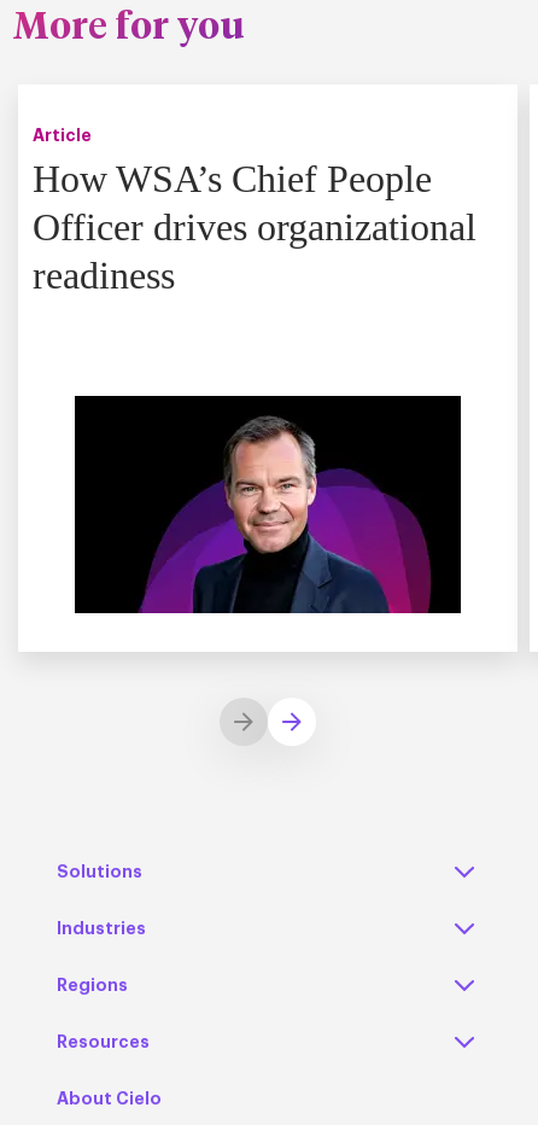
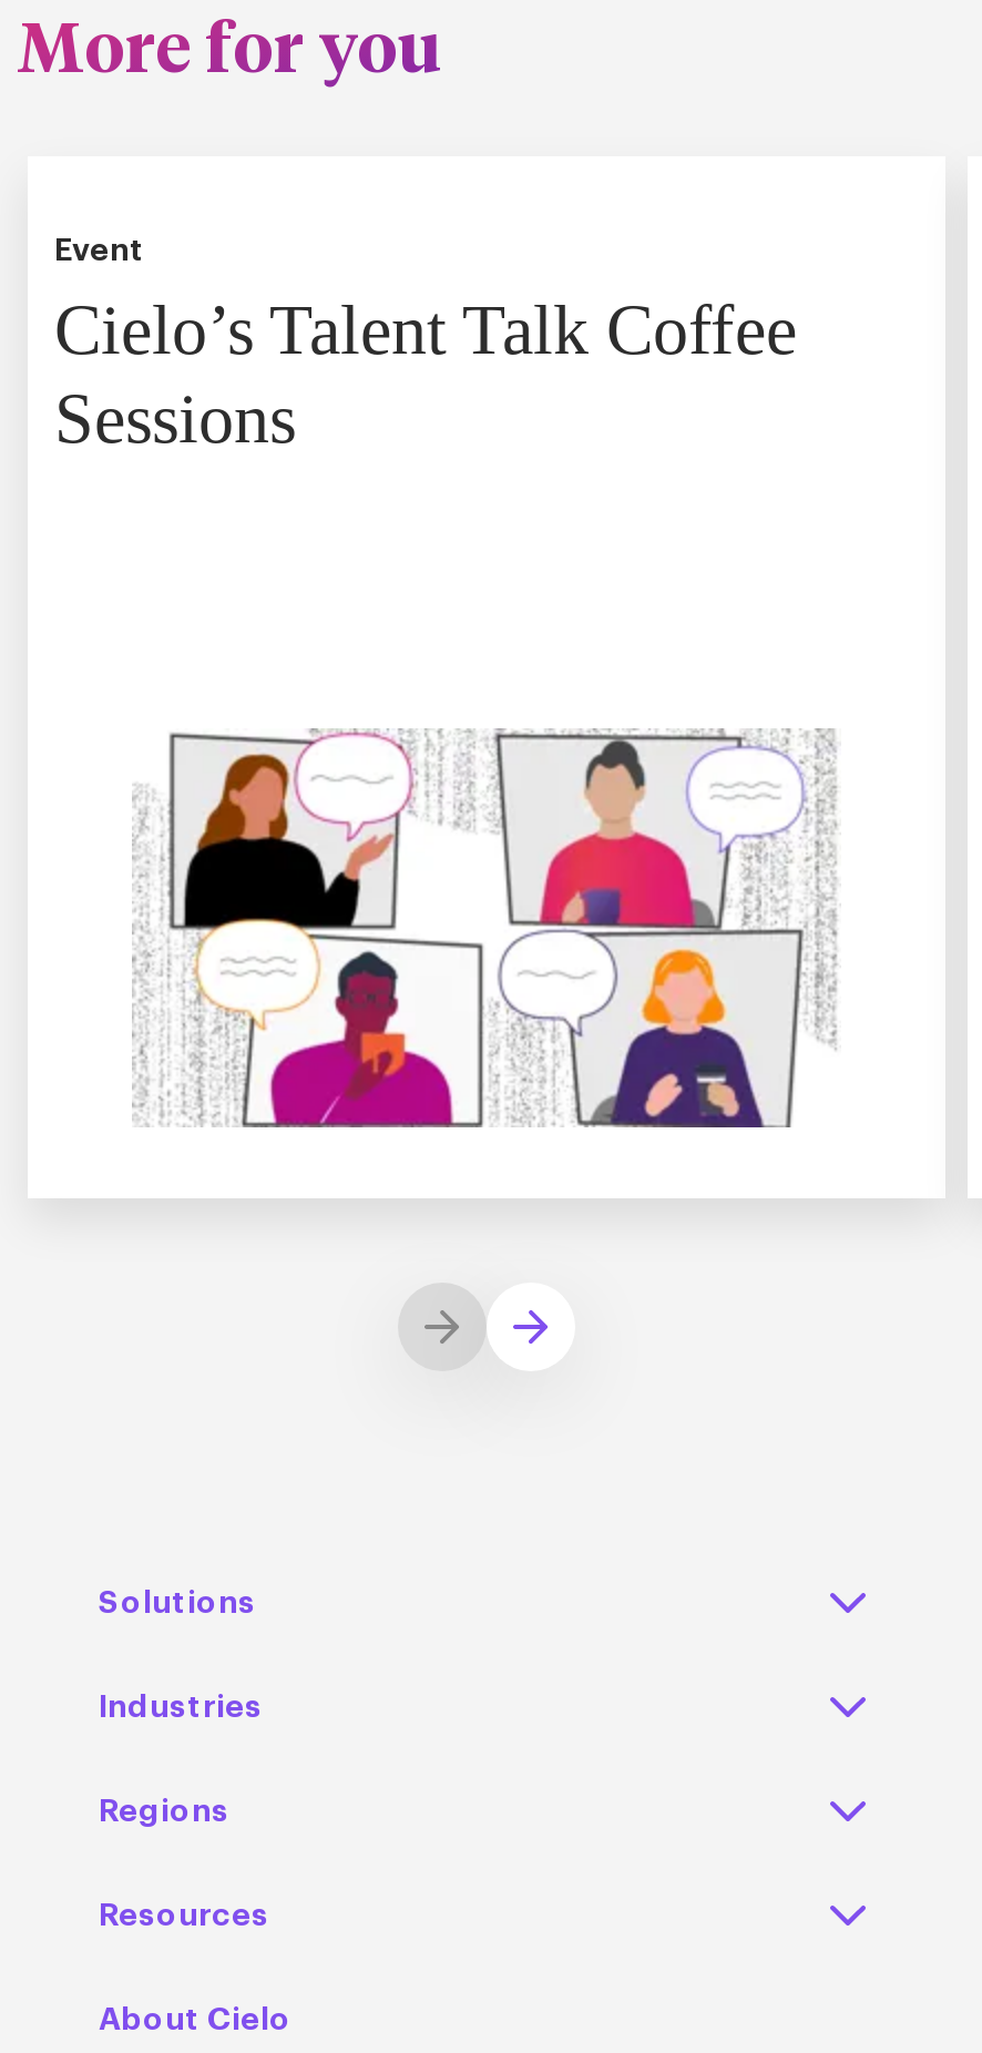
[33,127,476,297] Article | How WSA’s Chief People | Officer drives organizational | readiness -> [54,235,797,459] Event | Cielo’s Talent Talk Coffee | Sessions
[74,395,462,614] [image] -> [132,728,841,1130] [image]

